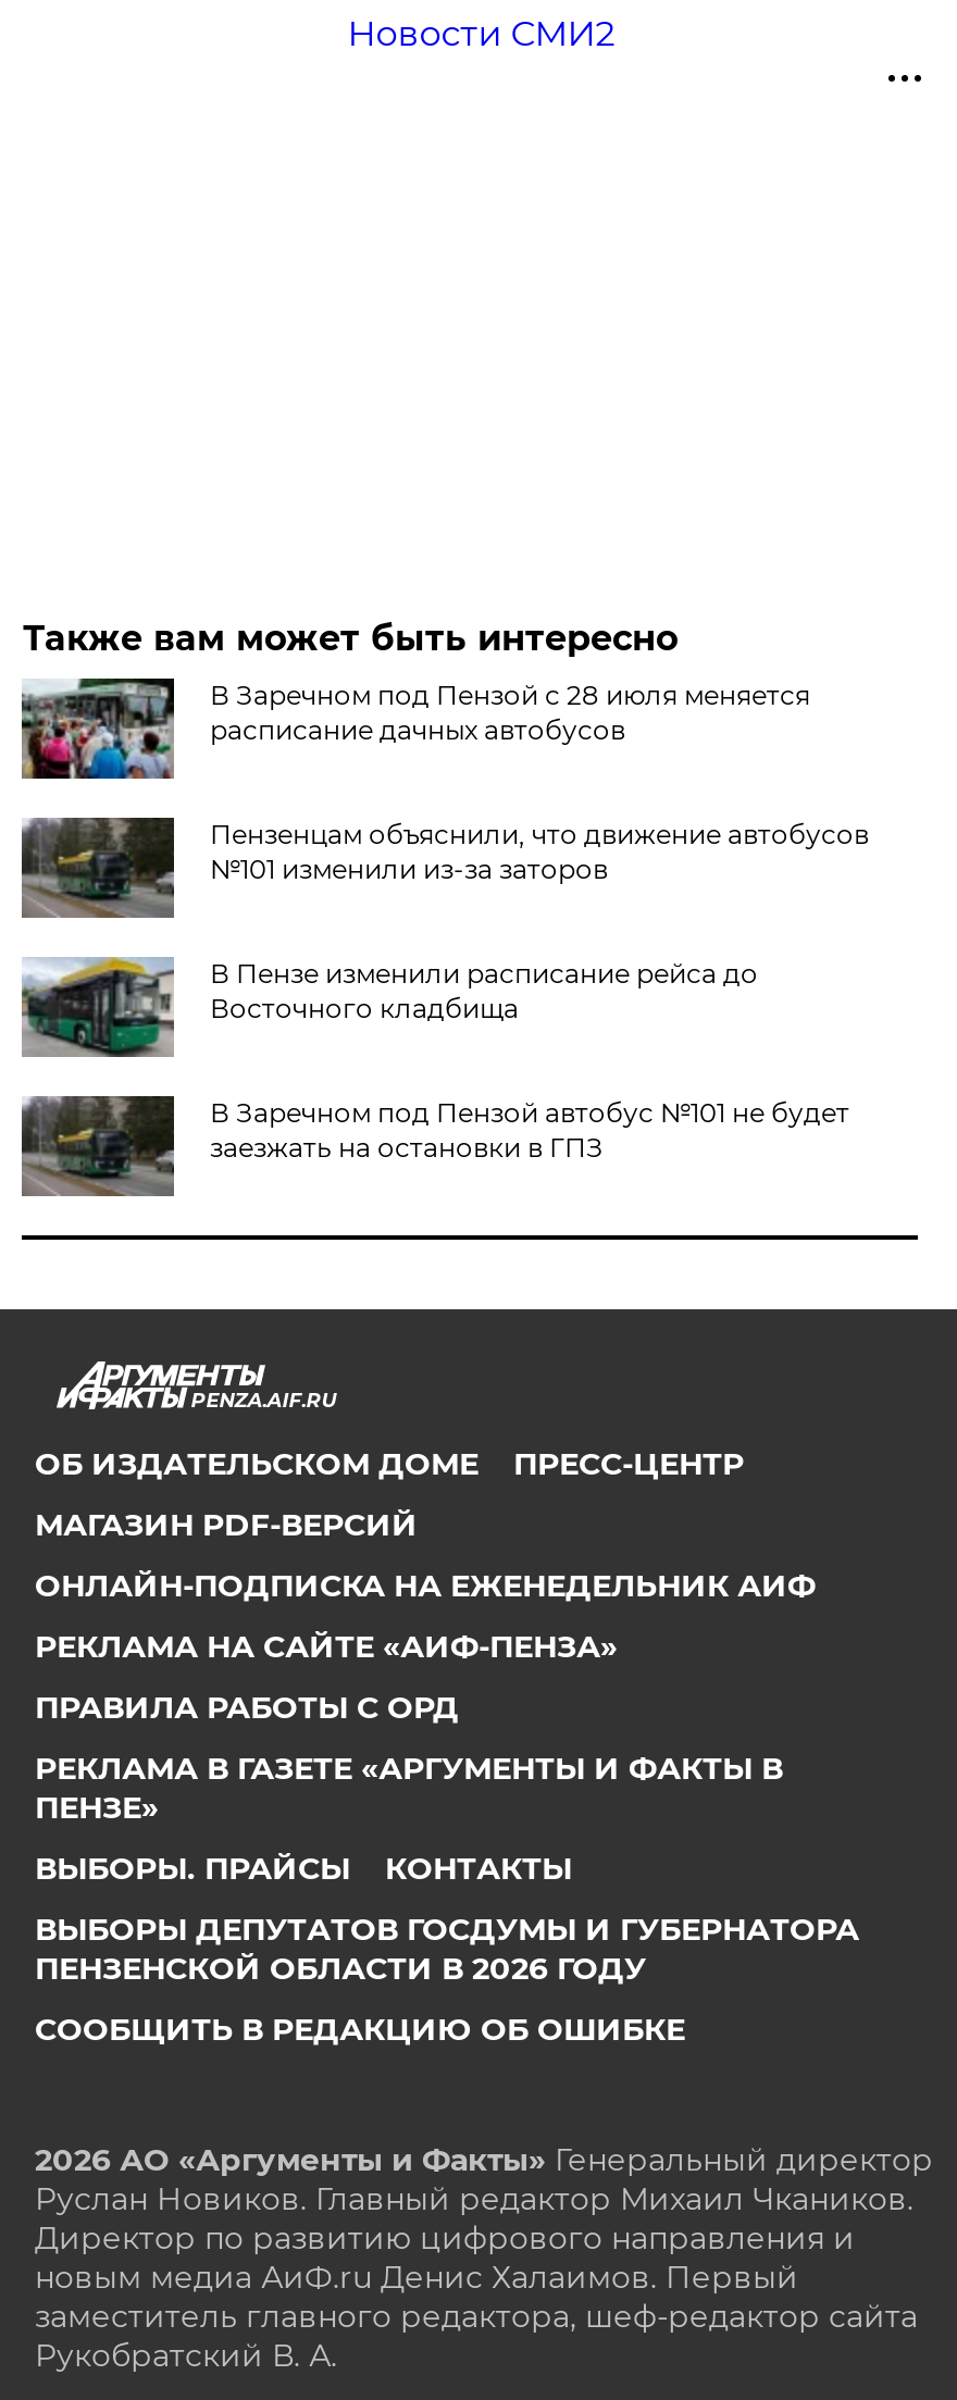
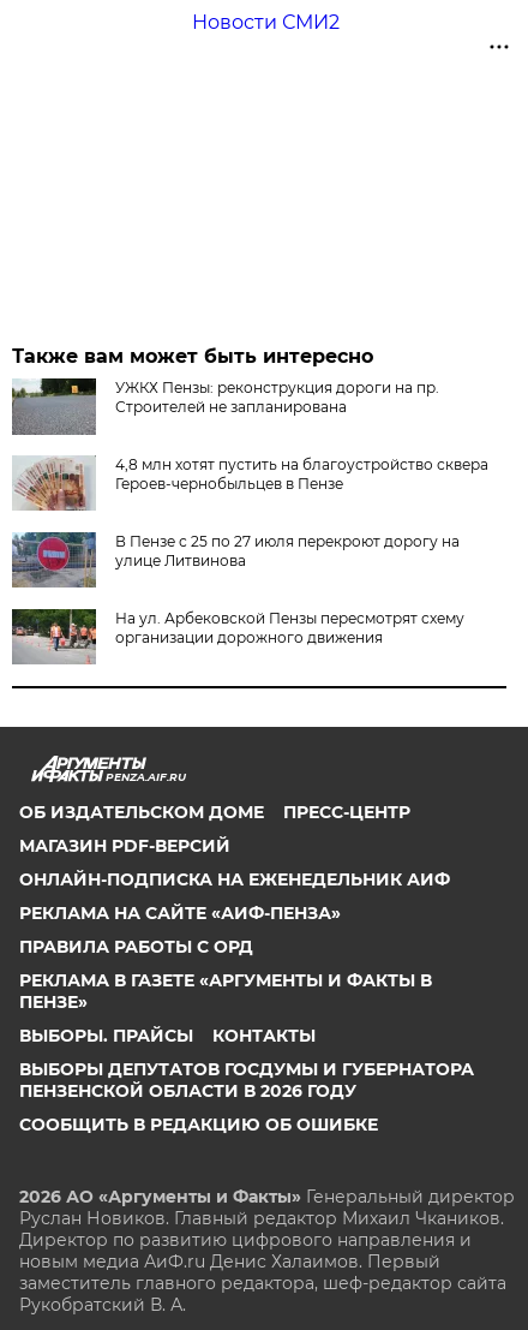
[22,679,810,781] [image] | В Заречном под Пензой с 28 июля меняется | расписание дачных автобусов -> [12,378,440,436] [image] | УЖКХ Пензы: реконструкция дороги на пр. | Строителей не запланирована
[20,816,869,918] [image] | Пензенцам объяснили, что движение автобусов | №101 изменили из-за заторов -> [12,455,489,511] [image] | 4,8 млн хотят пустить на благоустройство сквера | Героев-чернобыльцев в Пензе
[22,955,758,1057] [image] | В Пензе изменили расписание рейса до | Восточного кладбища -> [12,531,460,588] [image] | В Пензе с 25 по 27 июля перекроют дорогу на | улице Литвинова
[20,1094,849,1198] [image] | В Заречном под Пензой автобус №101 не будет | заезжать на остановки в ГПЗ -> [11,608,465,666] [image] | На ул. Арбековской Пензы пересмотрят схему | организации дорожного движения

